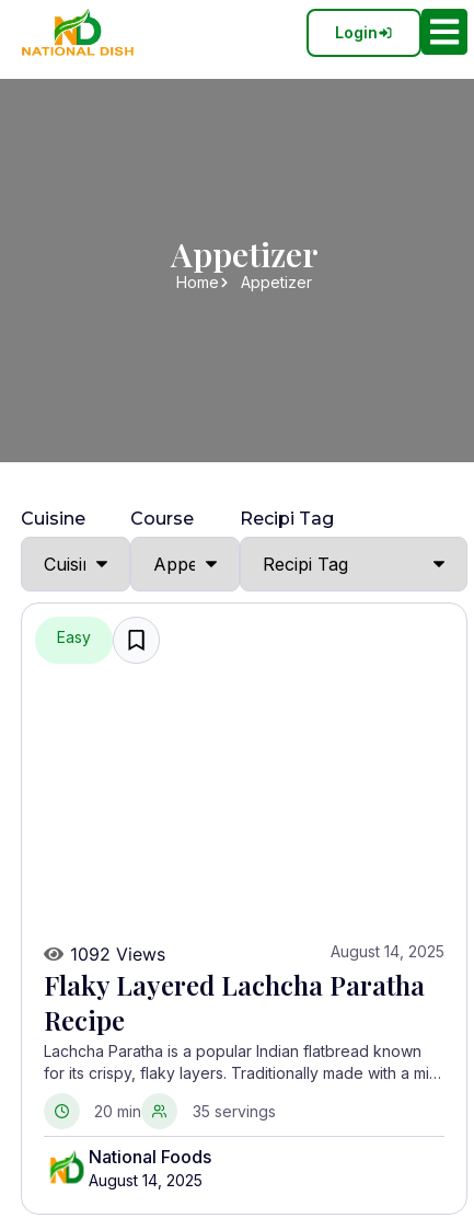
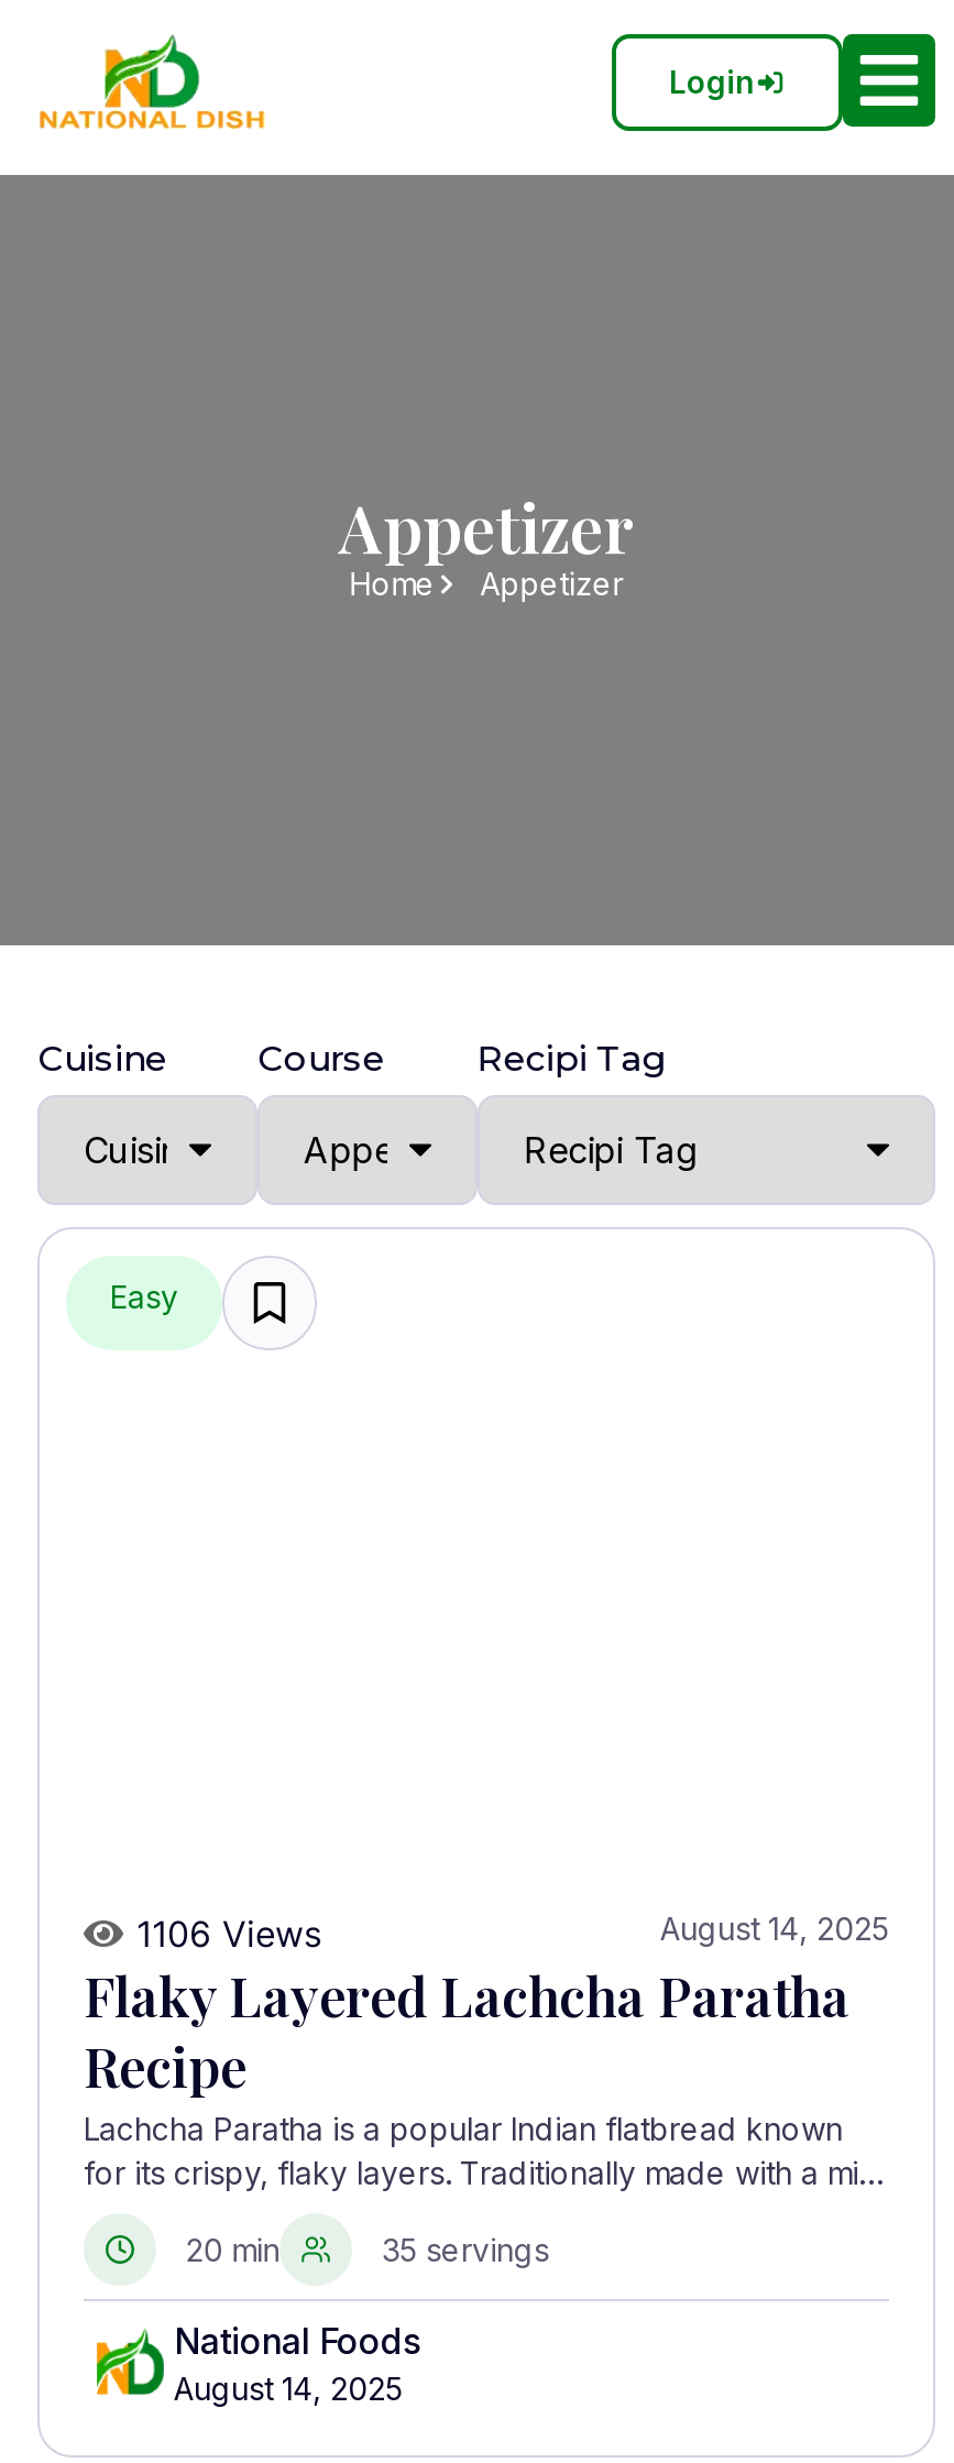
[70,943,165,965] 1092 Views -> [136,1912,321,1956] 1106 Views

